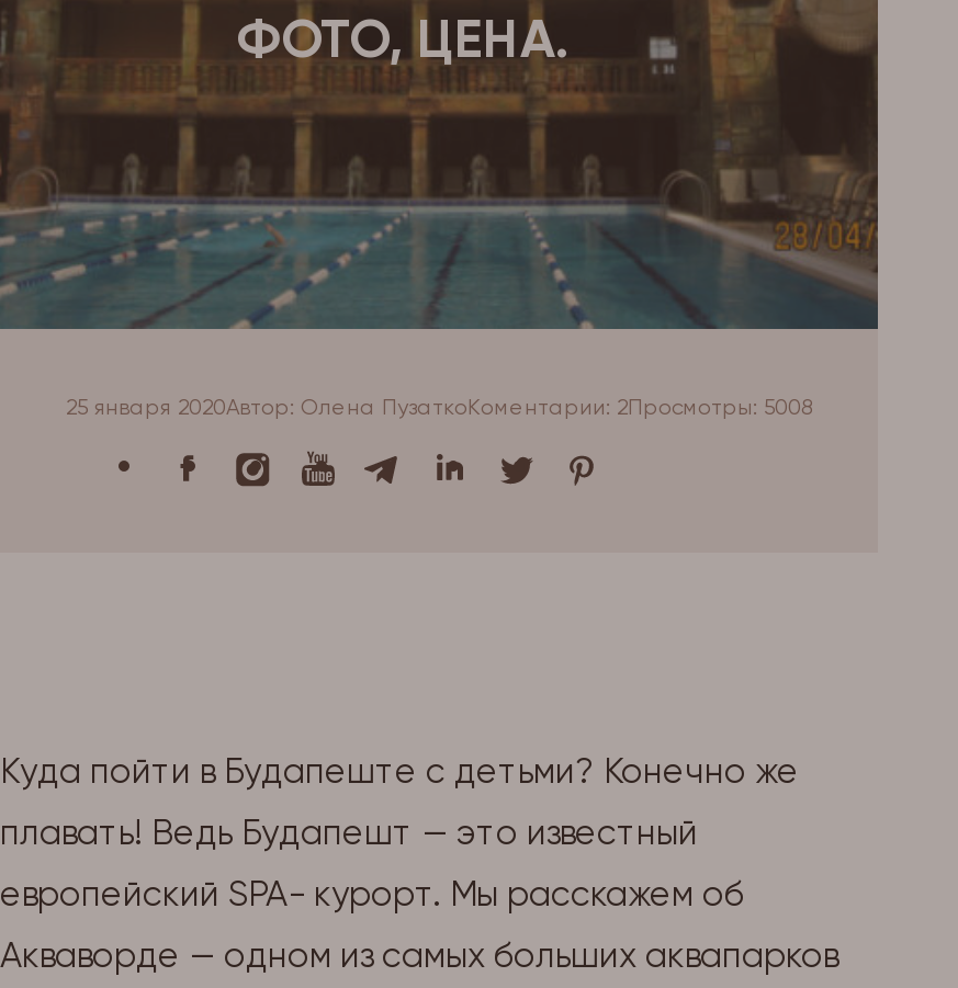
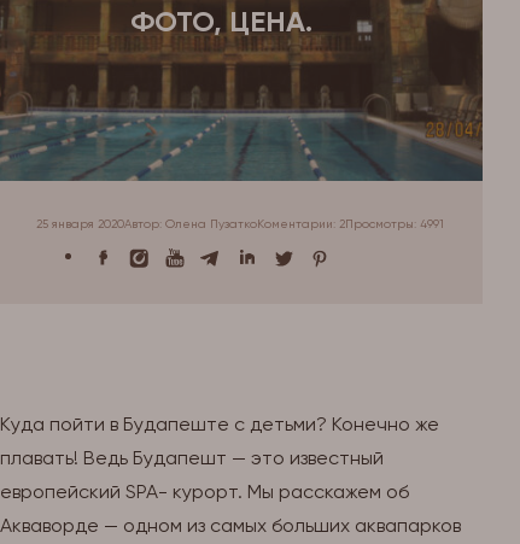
[66,395,812,419] 25 января 2020Автор: Олена ПузаткоКоментарии: 2Просмотры: 5008 -> [36,217,444,230] 25 января 2020Автор: Олена ПузаткоКоментарии: 2Просмотры: 4991

